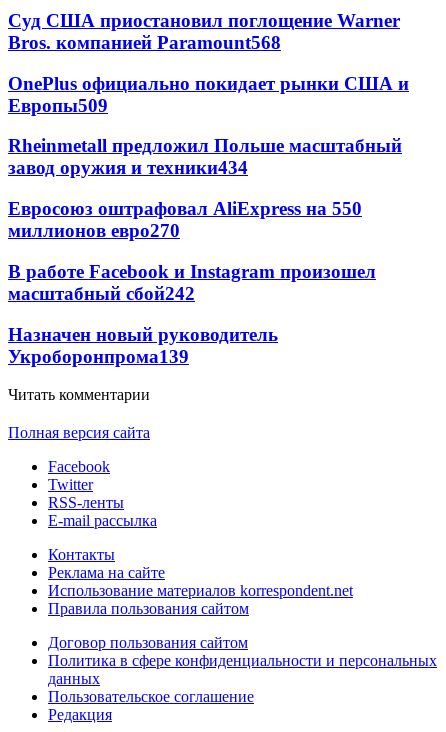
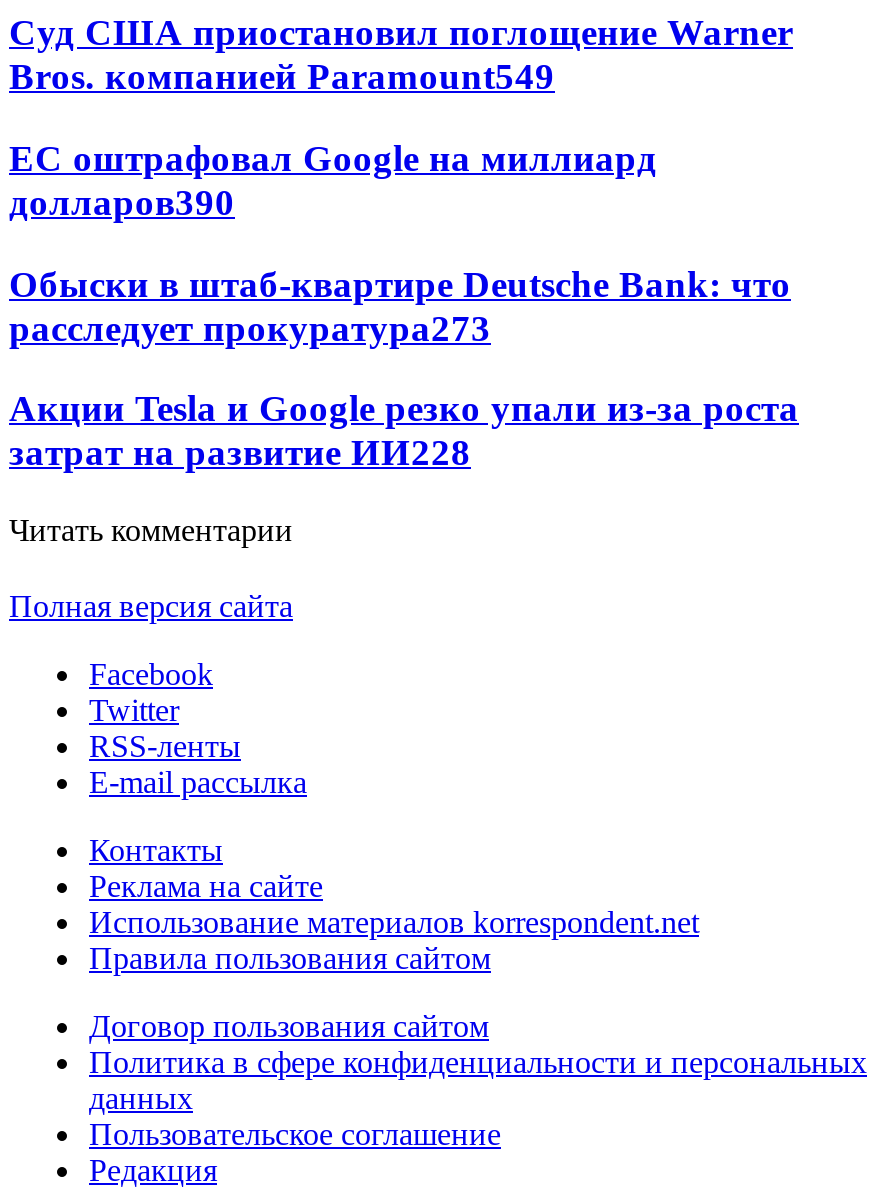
[8,32,409,367] Bros. компанией Paramount568 | OnePlus официально покидает рынки США и | Европы509 | Rheinmetall предложил Польше масштабный | завод оружия и техники434 | Евросоюз оштрафовал AliExpress на 550 | миллионов евро270 | В работе Facebook и Instagram произошел | масштабный сбой242 | Назначен новый руководитель | Укроборонпрома139 -> [9,56,799,474] Bros. компанией Paramount549 | ЕС оштрафовал Google на миллиард | долларов390 | Обыски в штаб-квартире Deutsche Bank: что | расследует прокуратура273 | Акции Tesla и Google резко упали из-за роста | затрат на развитие ИИ228

